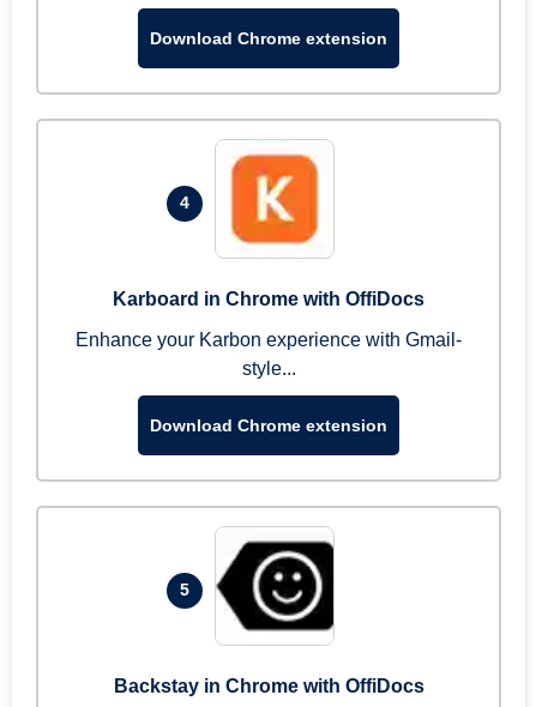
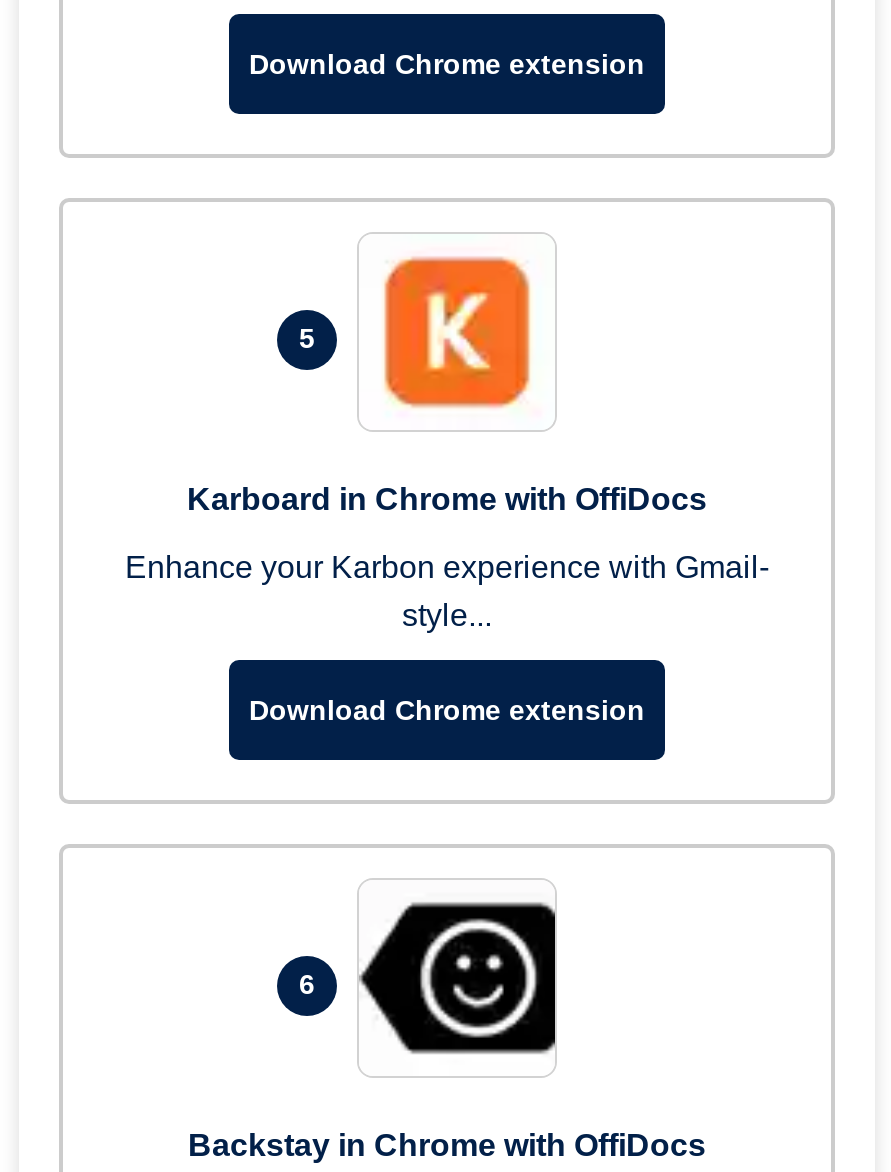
[180,193,189,212] 4 -> [299,322,315,354] 5
[180,580,189,599] 5 -> [299,968,315,1000] 6

